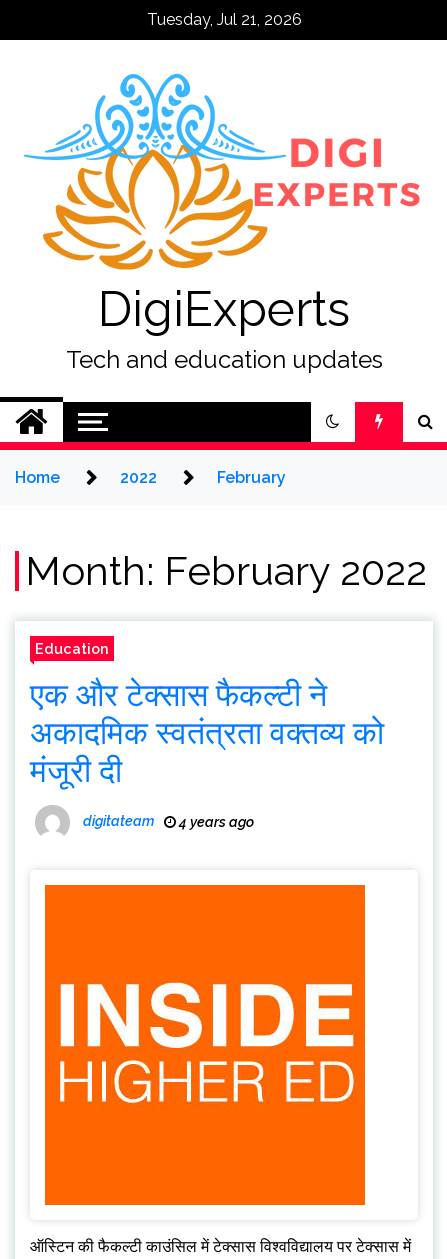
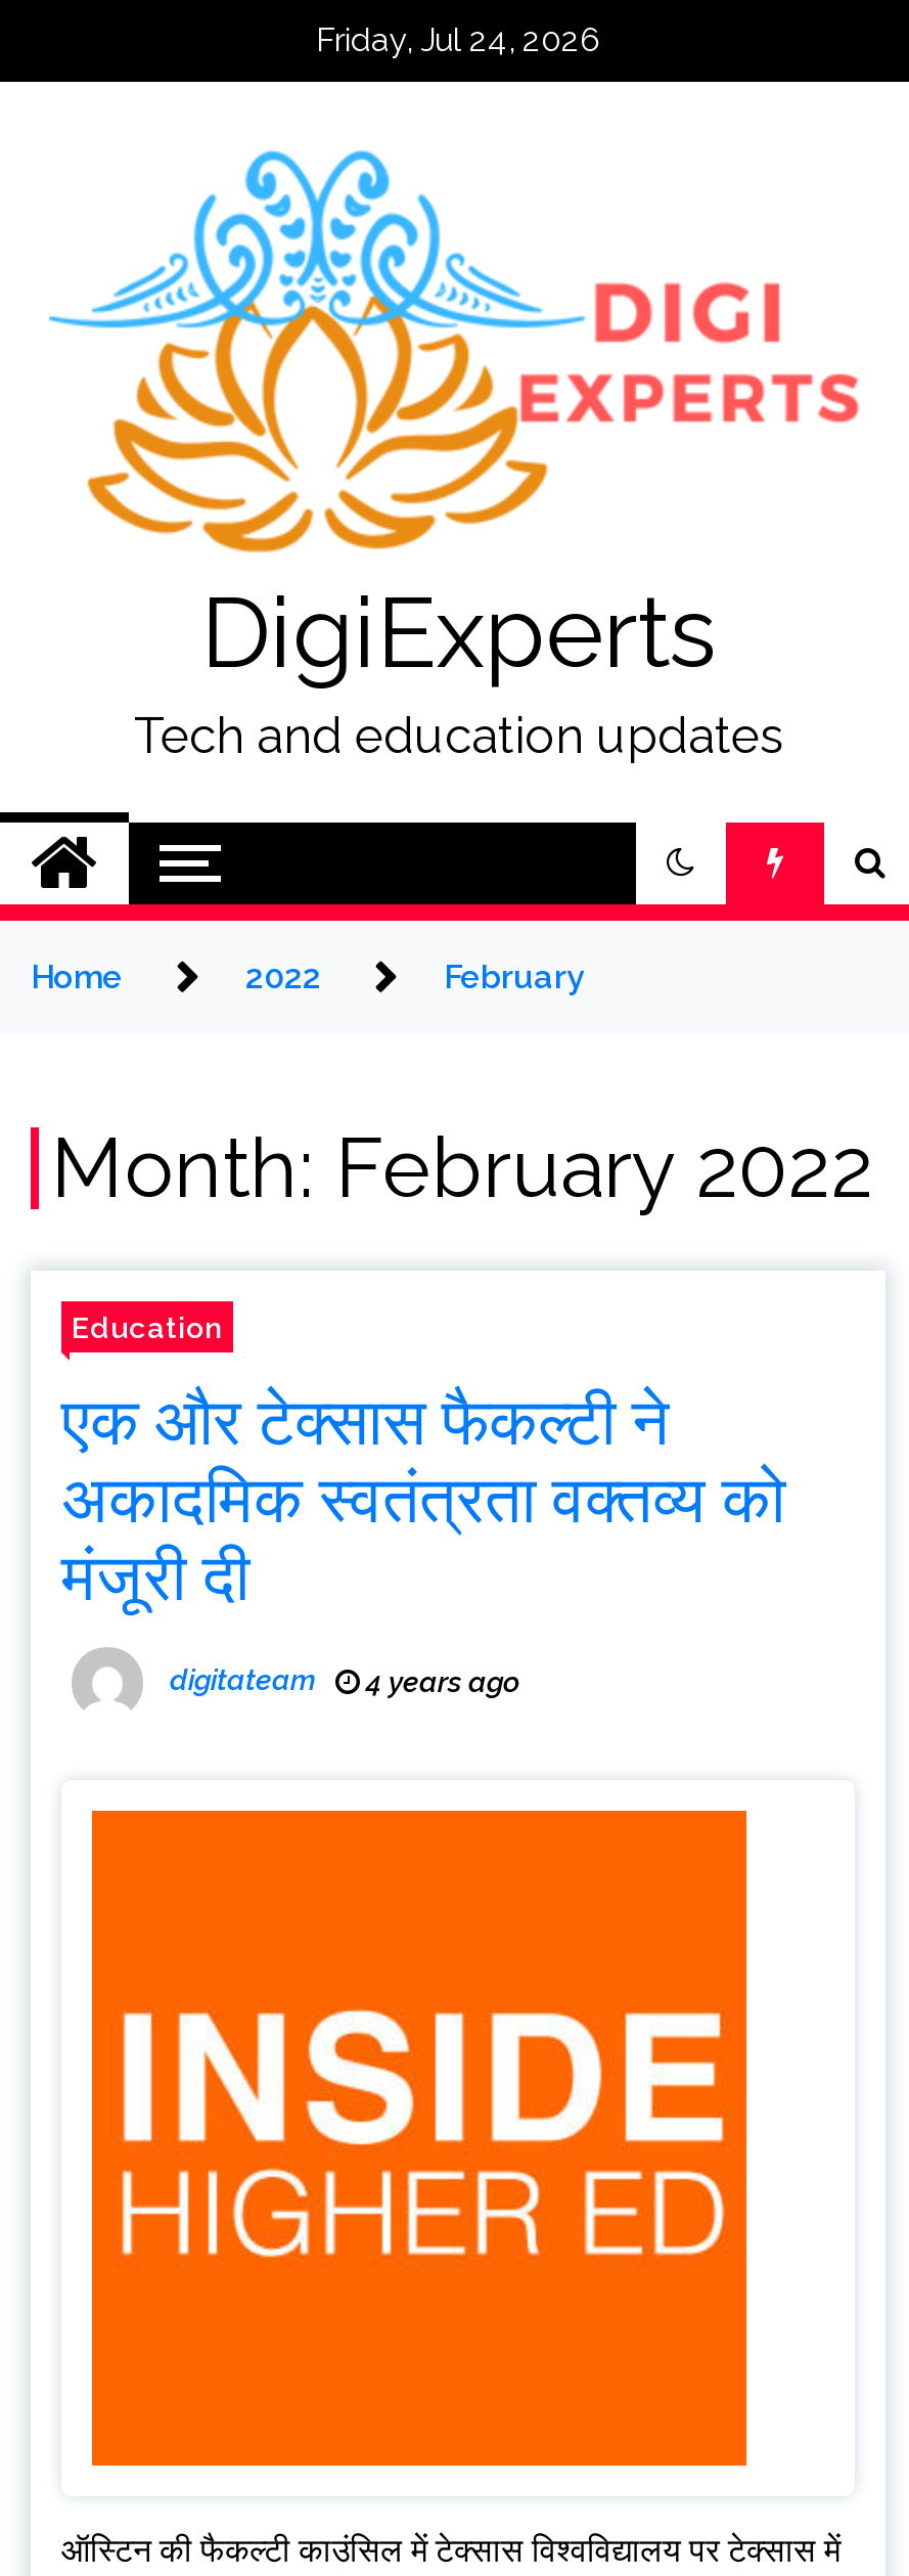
[146,10,301,29] Tuesday, Jul 21, 2026 -> [316,20,600,59] Friday, Jul 24, 2026

